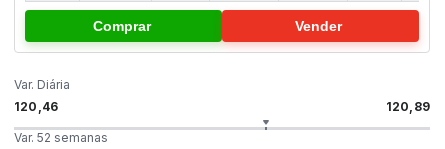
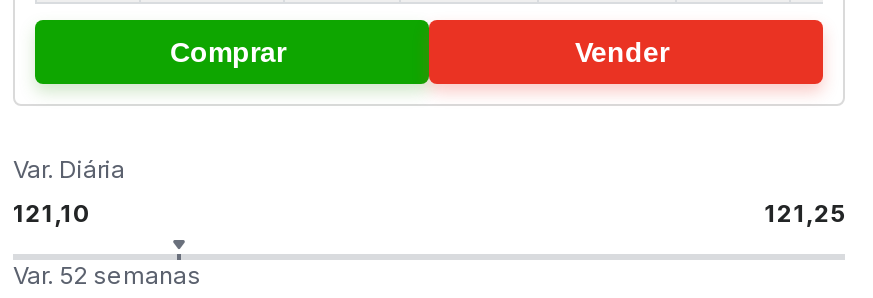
[14,99,58,114] 120,46 -> [13,198,91,228] 121,10
[386,99,430,114] 120,89 -> [765,198,845,228] 121,25

